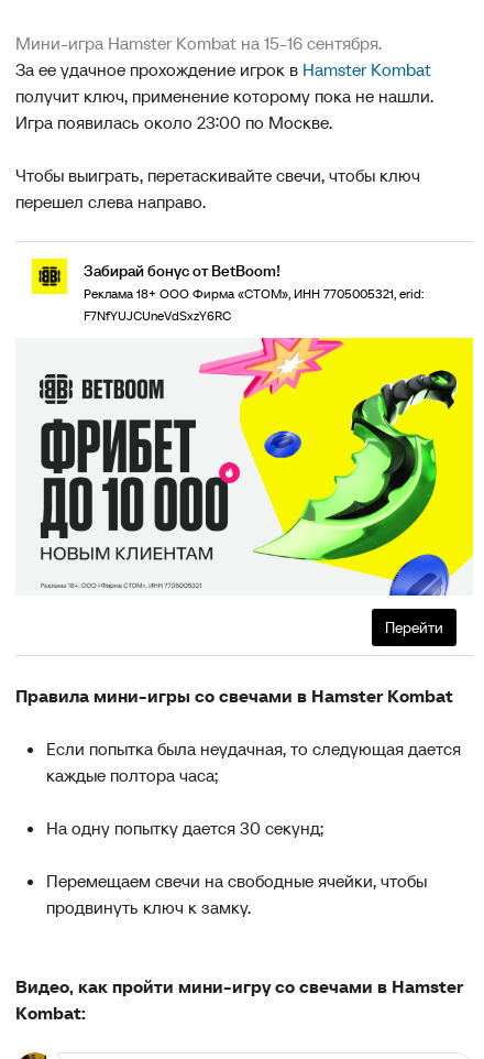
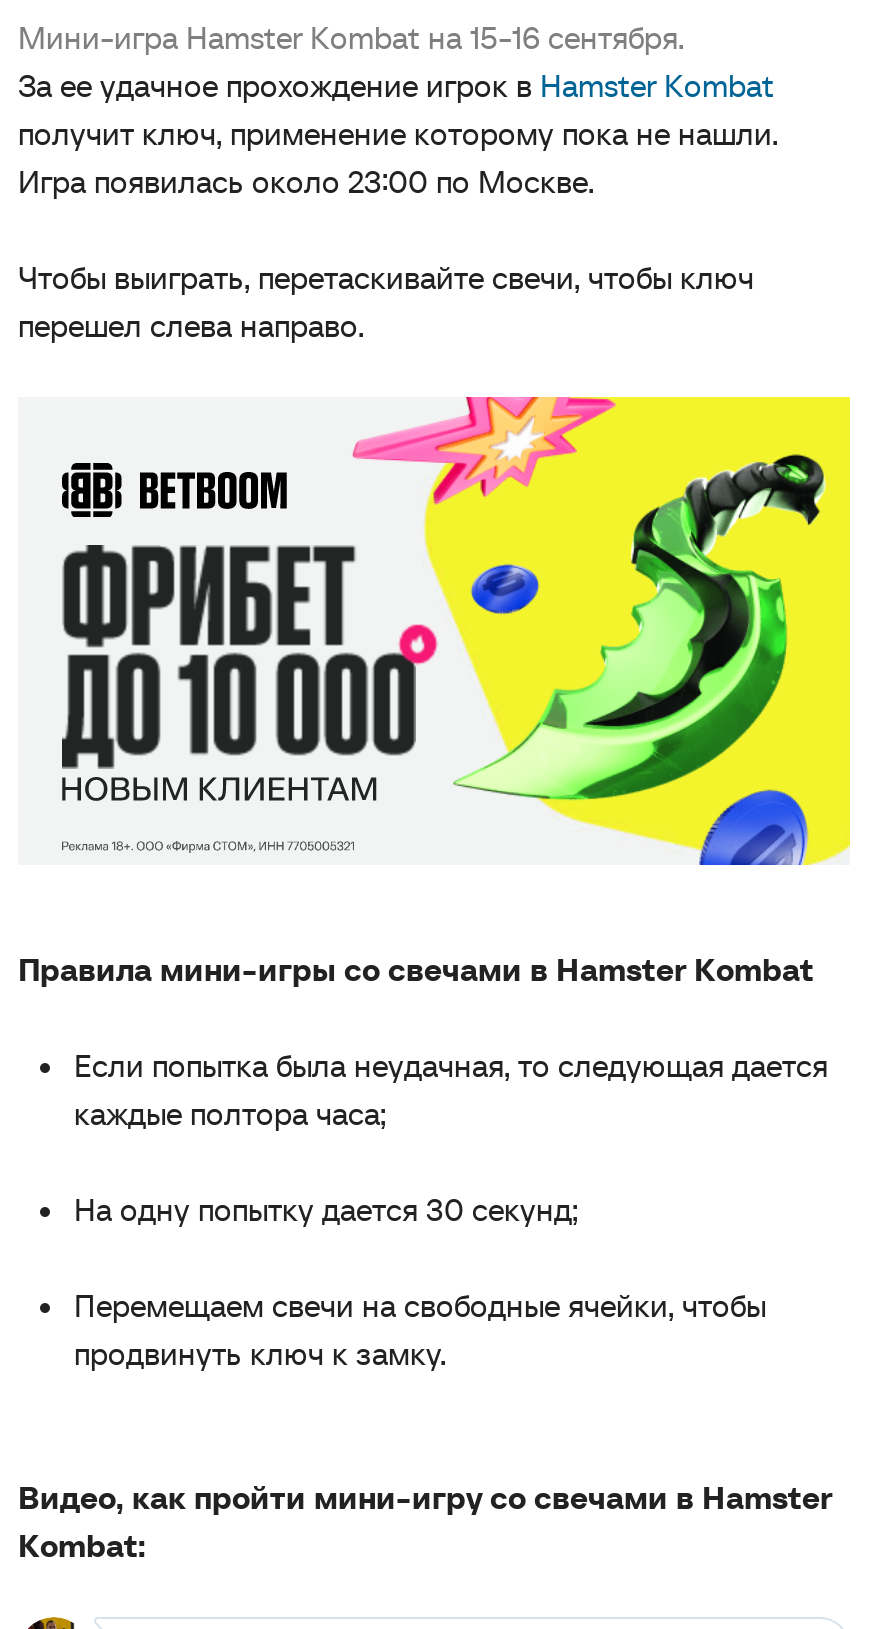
[31,258,424,324] [image] | Забирай бонус от BetBoom! | Реклама 18+ ООО Фирма «СТОМ», ИНН 7705005321, erid: | F7NfYUJCUneVdSxzY6RC -> none
moved [38,337,473,597] -> [60,395,852,863]: [image]
[385,618,443,637] Перейти -> none

